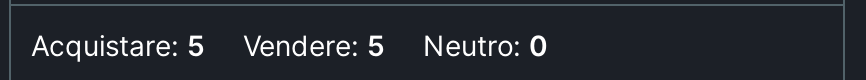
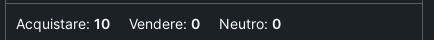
[31,27,205,61] Acquistare: 5 -> [16,14,110,31] Acquistare: 10
[243,27,385,61] Vendere: 5 -> [129,14,200,31] Vendere: 0

